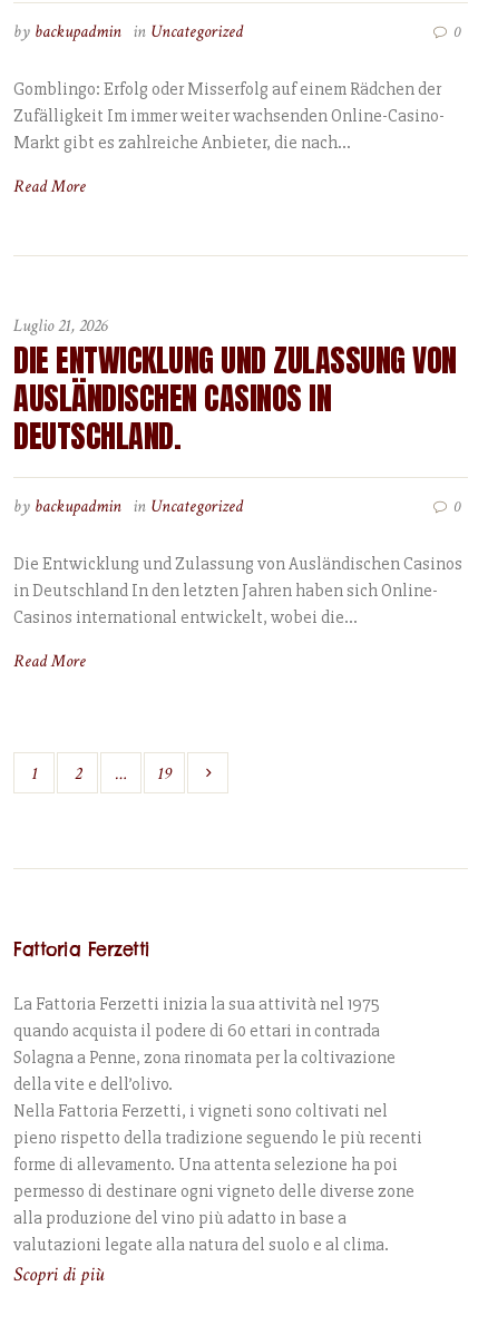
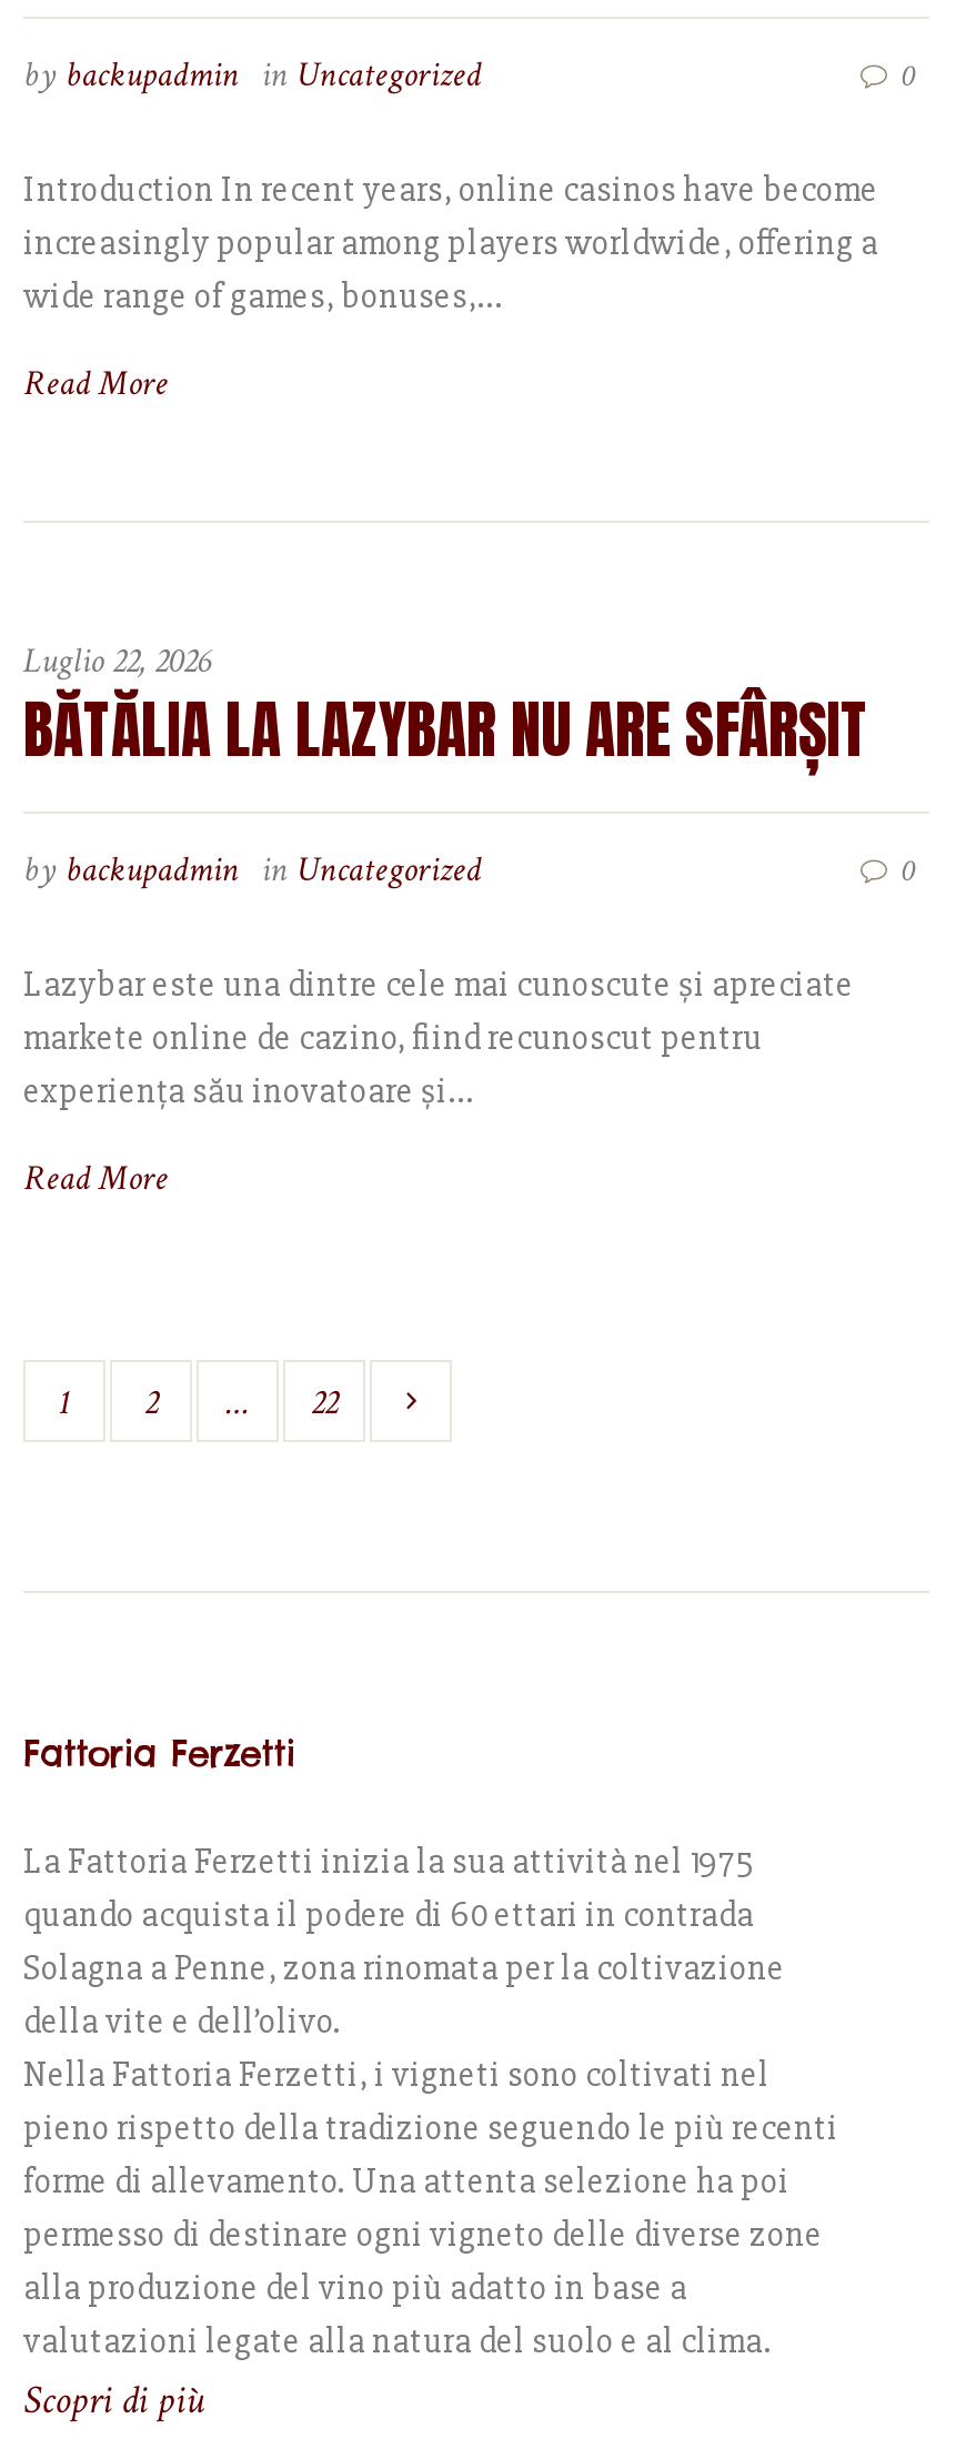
[13,78,445,154] Gomblingo: Erfolg oder Misserfolg auf einem Rädchen der | Zufälligkeit Im immer weiter wachsenden Online-Casino- | Markt gibt es zahlreiche Anbieter, die nach... -> [23,168,878,319] Introduction In recent years, online casinos have become | increasingly popular among players worldwide, offering a | wide range of games, bonuses,...
[13,314,456,459] Luglio 21, 2026 | DIE ENTWICKLUNG UND ZULASSUNG VON | AUSLÄNDISCHEN CASINOS IN | DEUTSCHLAND. -> [23,639,868,776] Luglio 22, 2026 | BĂTĂLIA LA LAZYBAR NU ARE SFÂRȘIT
[13,553,462,629] Die Entwicklung und Zulassung von Ausländischen Casinos | in Deutschland In den letzten Jahren haben sich Online- | Casinos international entwickelt, wobei die... -> [23,963,854,1114] Lazybar este una dintre cele mai cunoscute și apreciate | markete online de cazino, fiind recunoscut pentru | experiența său inovatoare și...
[157,762,172,786] 19 -> [311,1380,338,1427] 22

